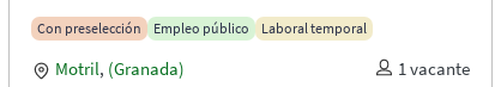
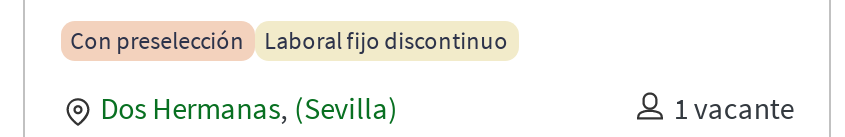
[153,20,366,37] Empleo público | Laboral temporal -> [264,25,508,55] Laboral fijo discontinuo
[55,58,184,80] Motril, (Granada) -> [100,89,398,127] Dos Hermanas, (Sevilla)

